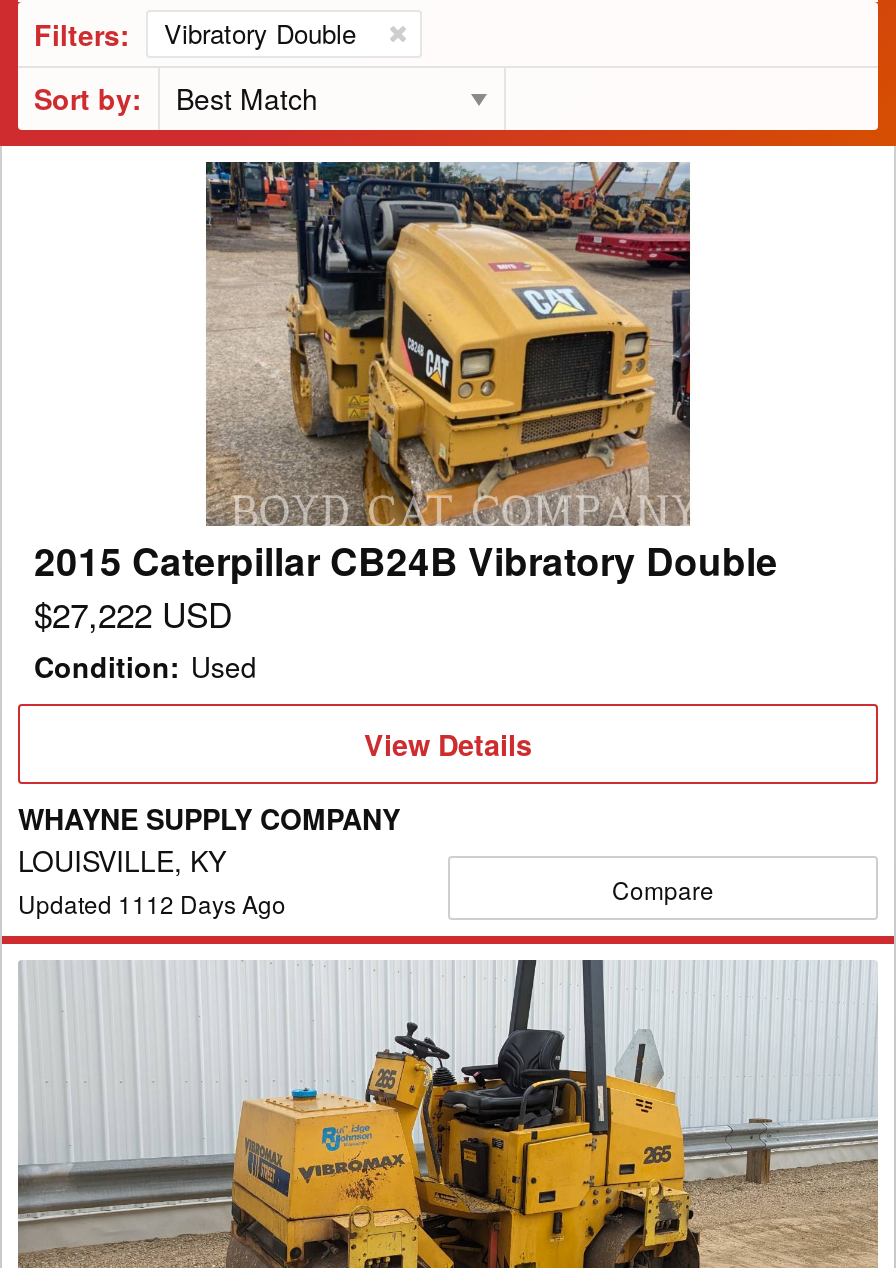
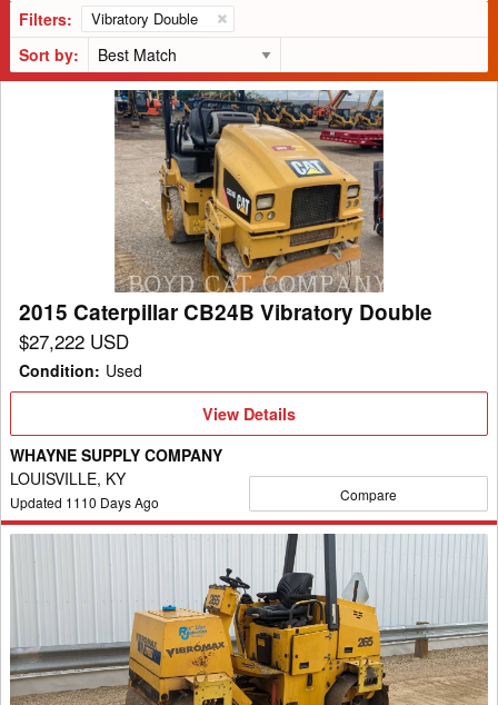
[18,887,286,921] Updated 1112 Days Ago -> [10,493,159,512] Updated 1110 Days Ago

